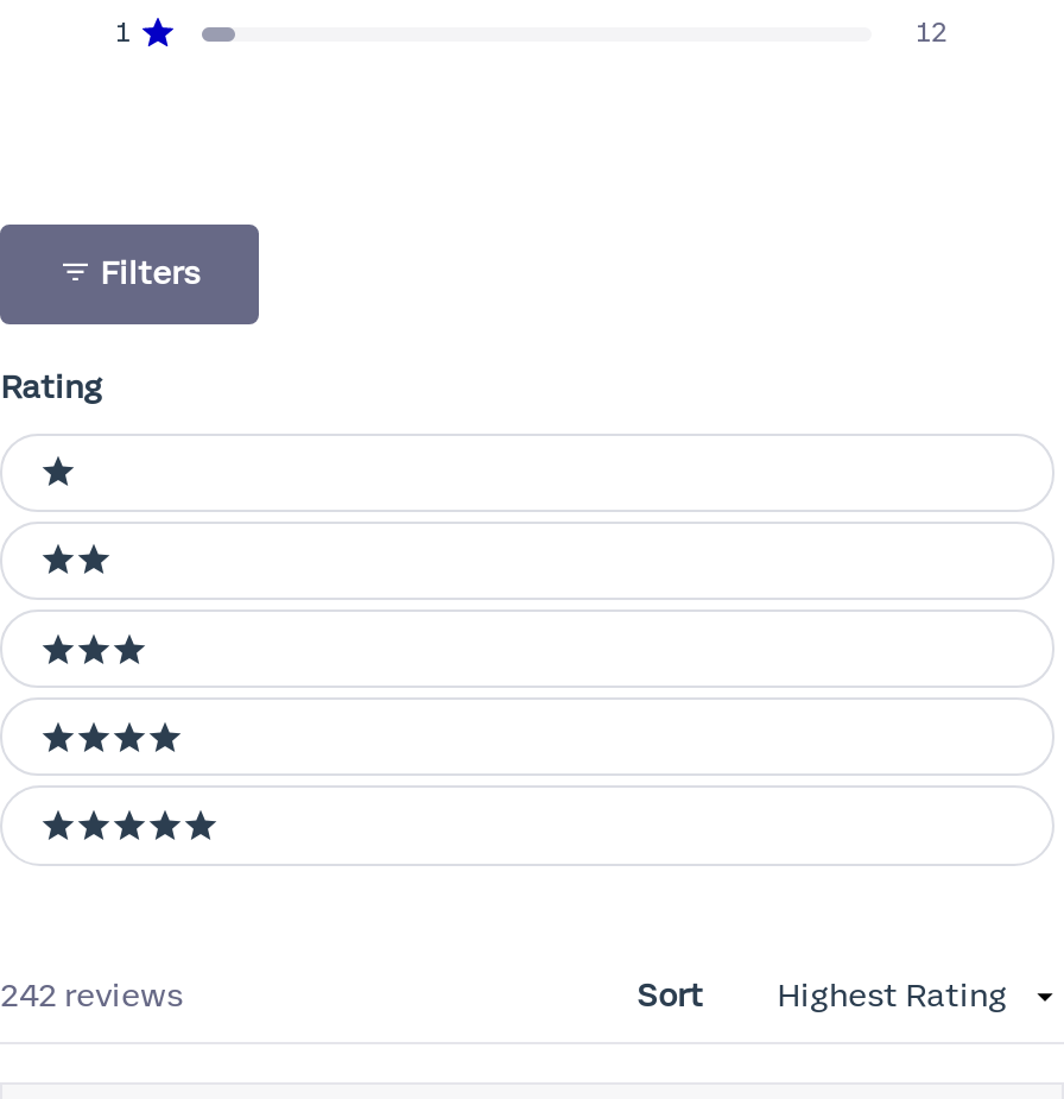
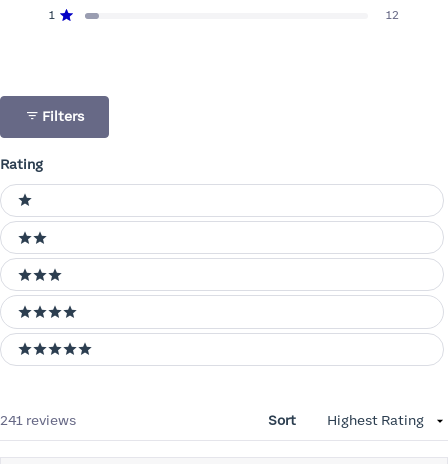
[0,980,183,1013] 242 reviews -> [0,414,76,428] 241 reviews

